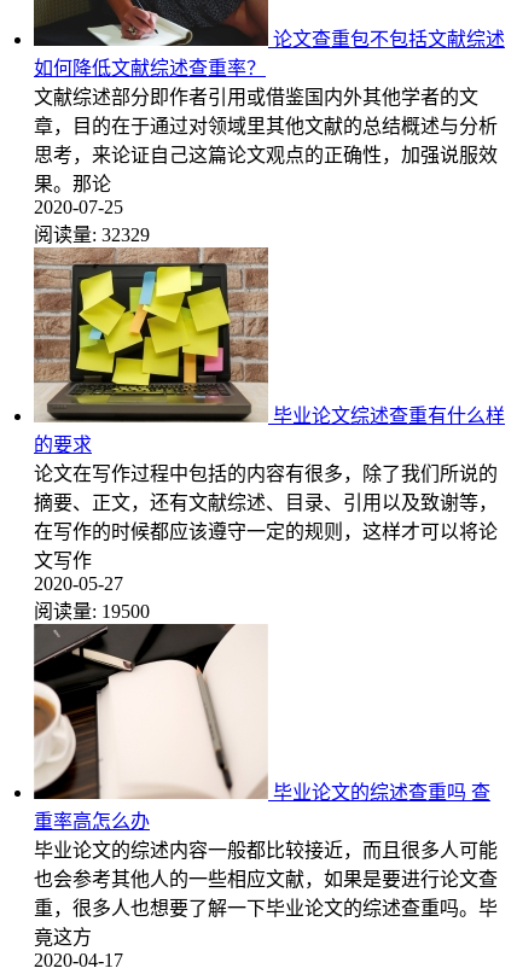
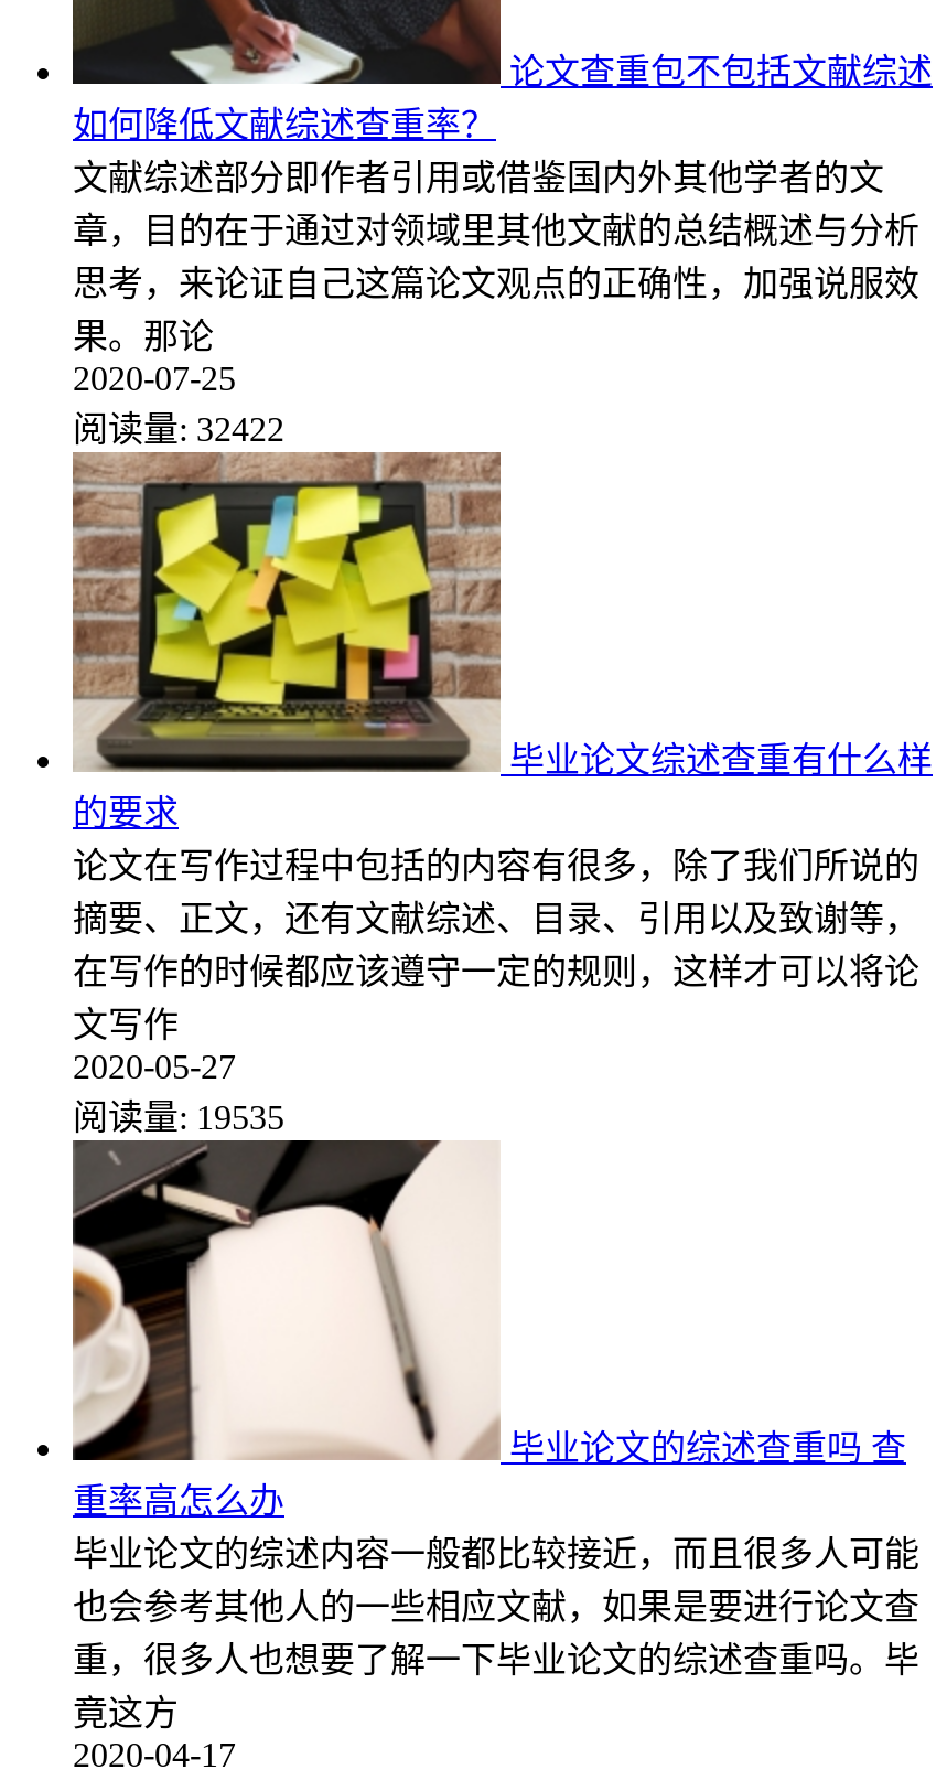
[34,224,150,245] 阅读量: 32329 -> [73,410,284,447] 阅读量: 32422
[34,601,150,621] 阅读量: 19500 -> [73,1098,284,1135] 阅读量: 19535

